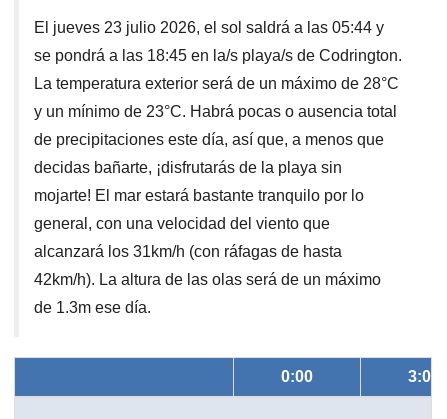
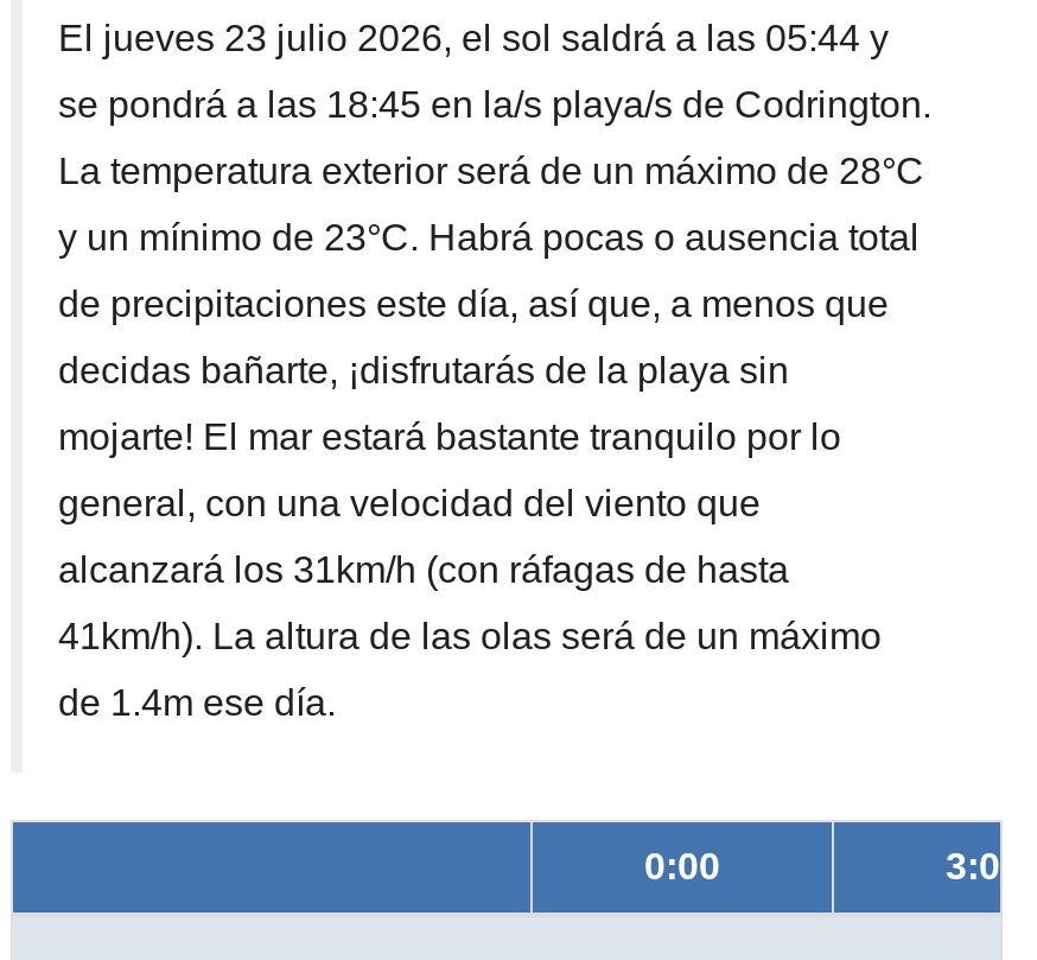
[34,271,381,288] 42km/h). La altura de las olas será de un máximo -> [58,616,882,656] 41km/h). La altura de las olas será de un máximo
[34,299,151,316] de 1.3m ese día. -> [58,682,336,723] de 1.4m ese día.

